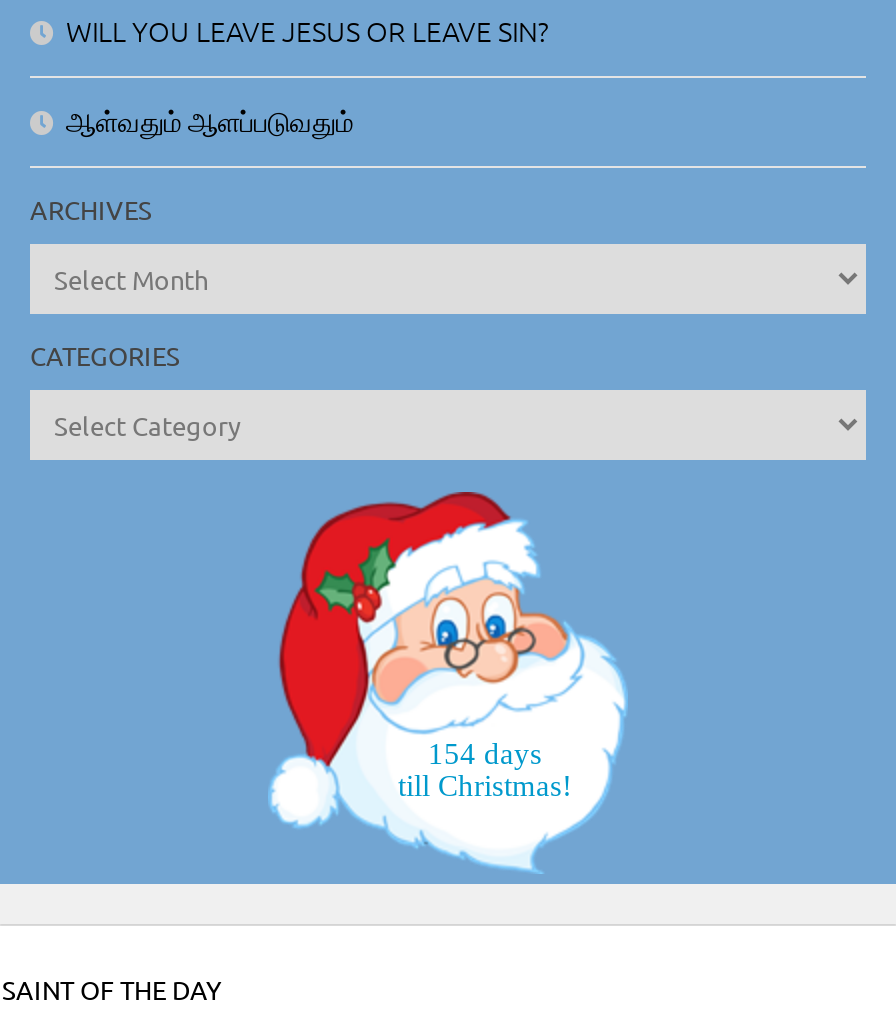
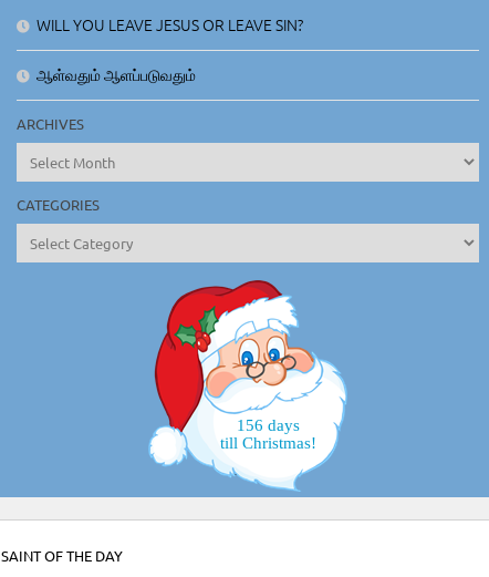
[428,739,542,771] 154 days -> [237,417,300,434] 156 days

